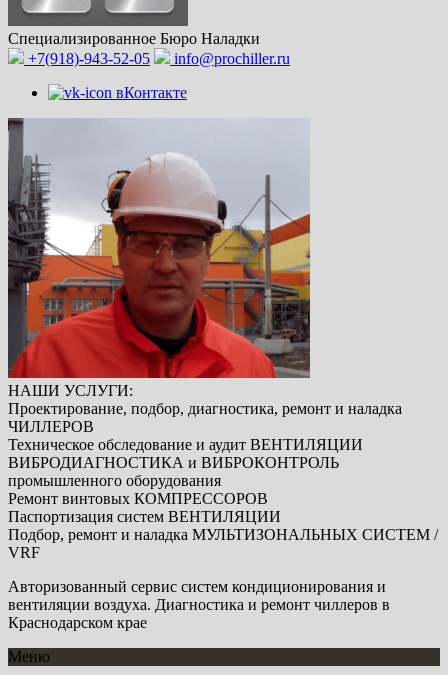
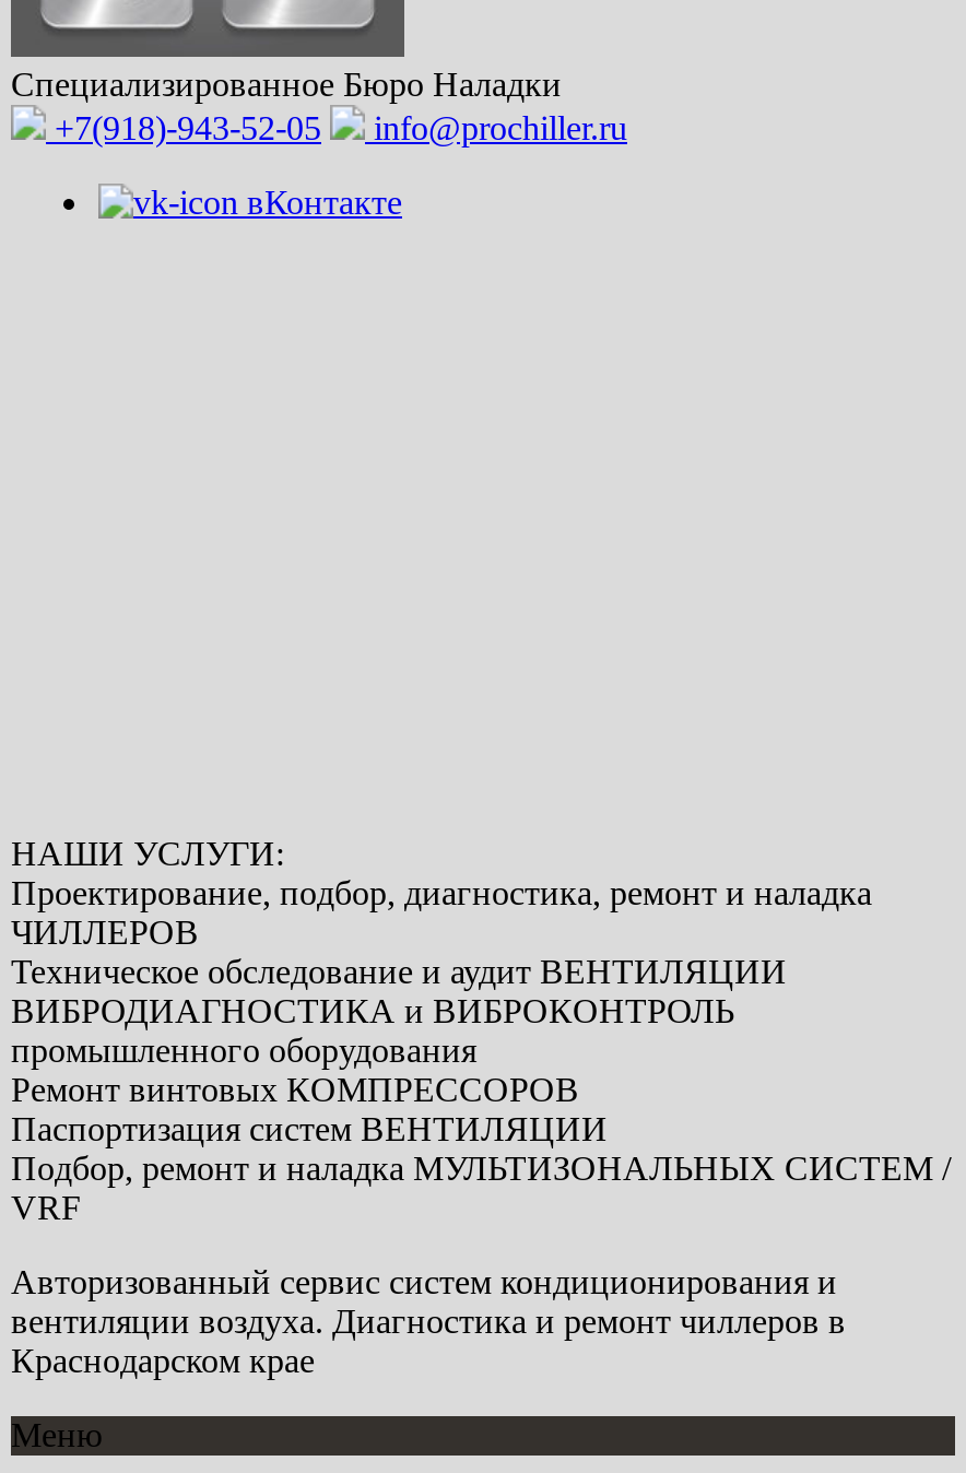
[7,117,311,379] [image] -> none

